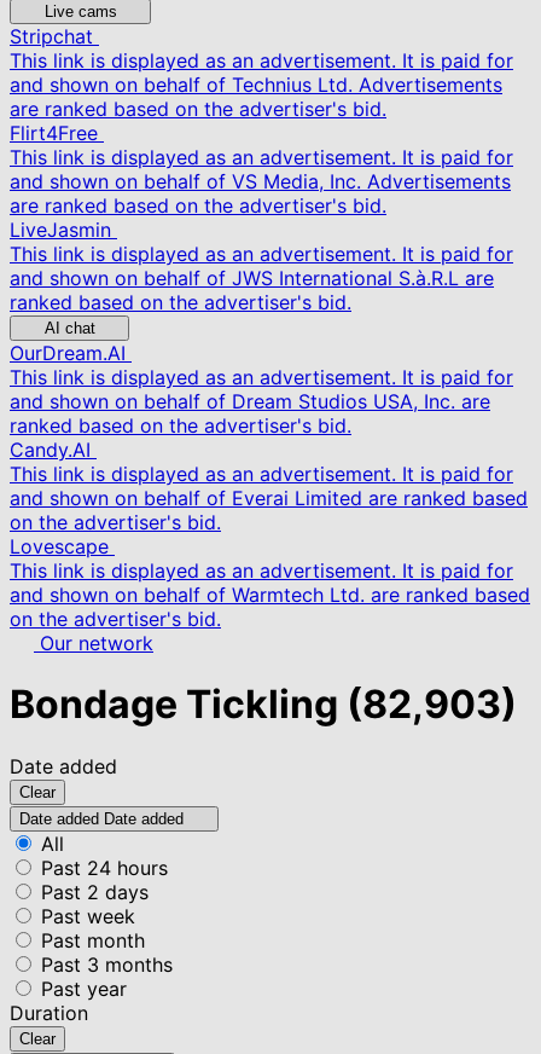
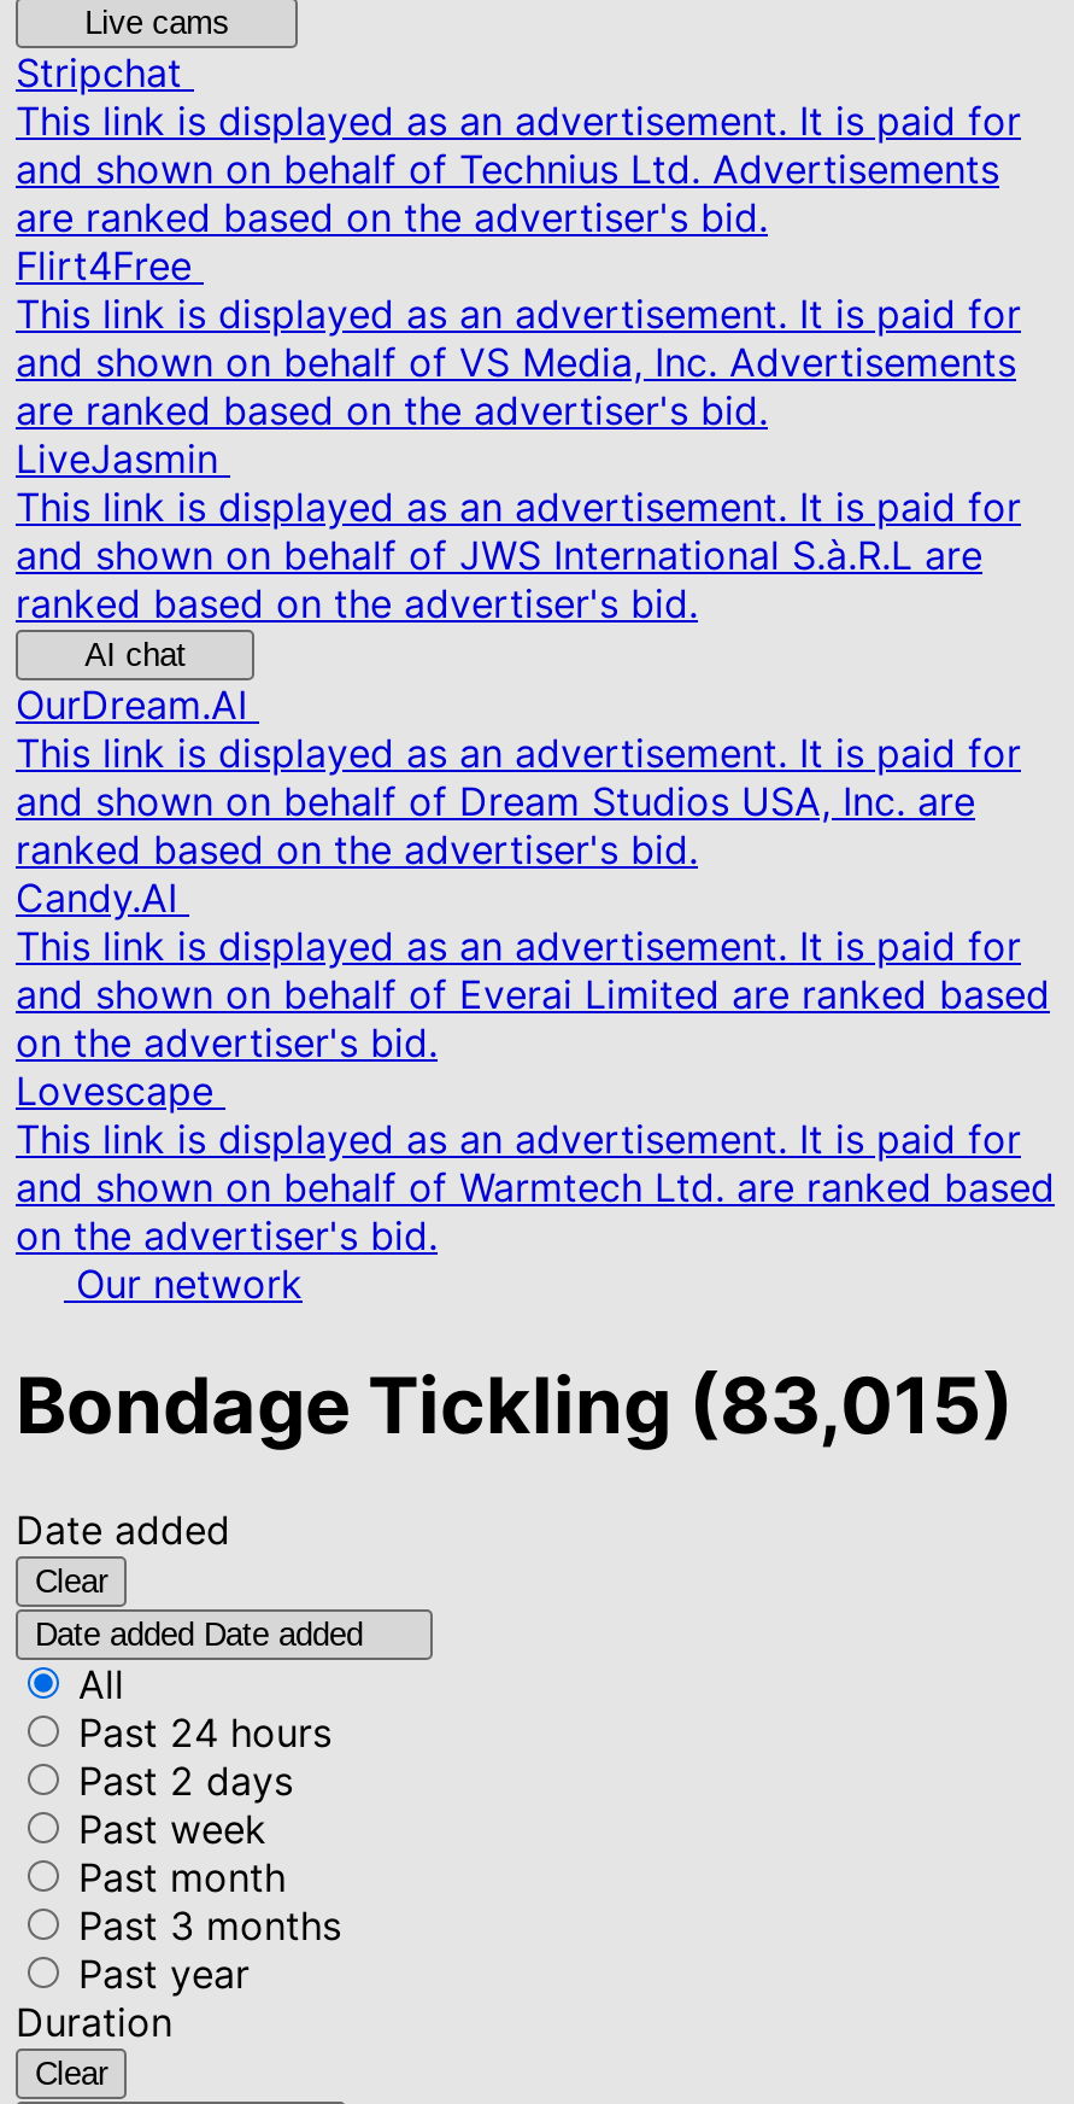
[10,681,517,728] Bondage Tickling (82,903) -> [16,1359,1014,1453] Bondage Tickling (83,015)

